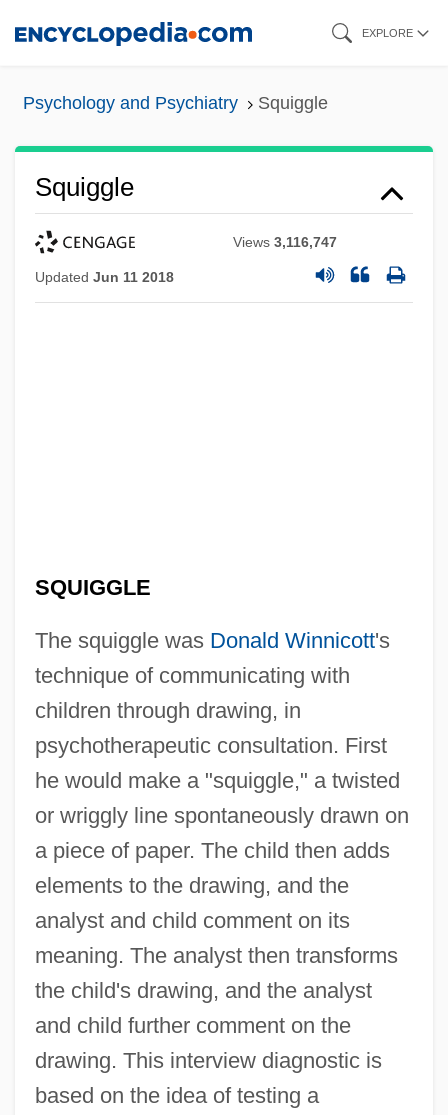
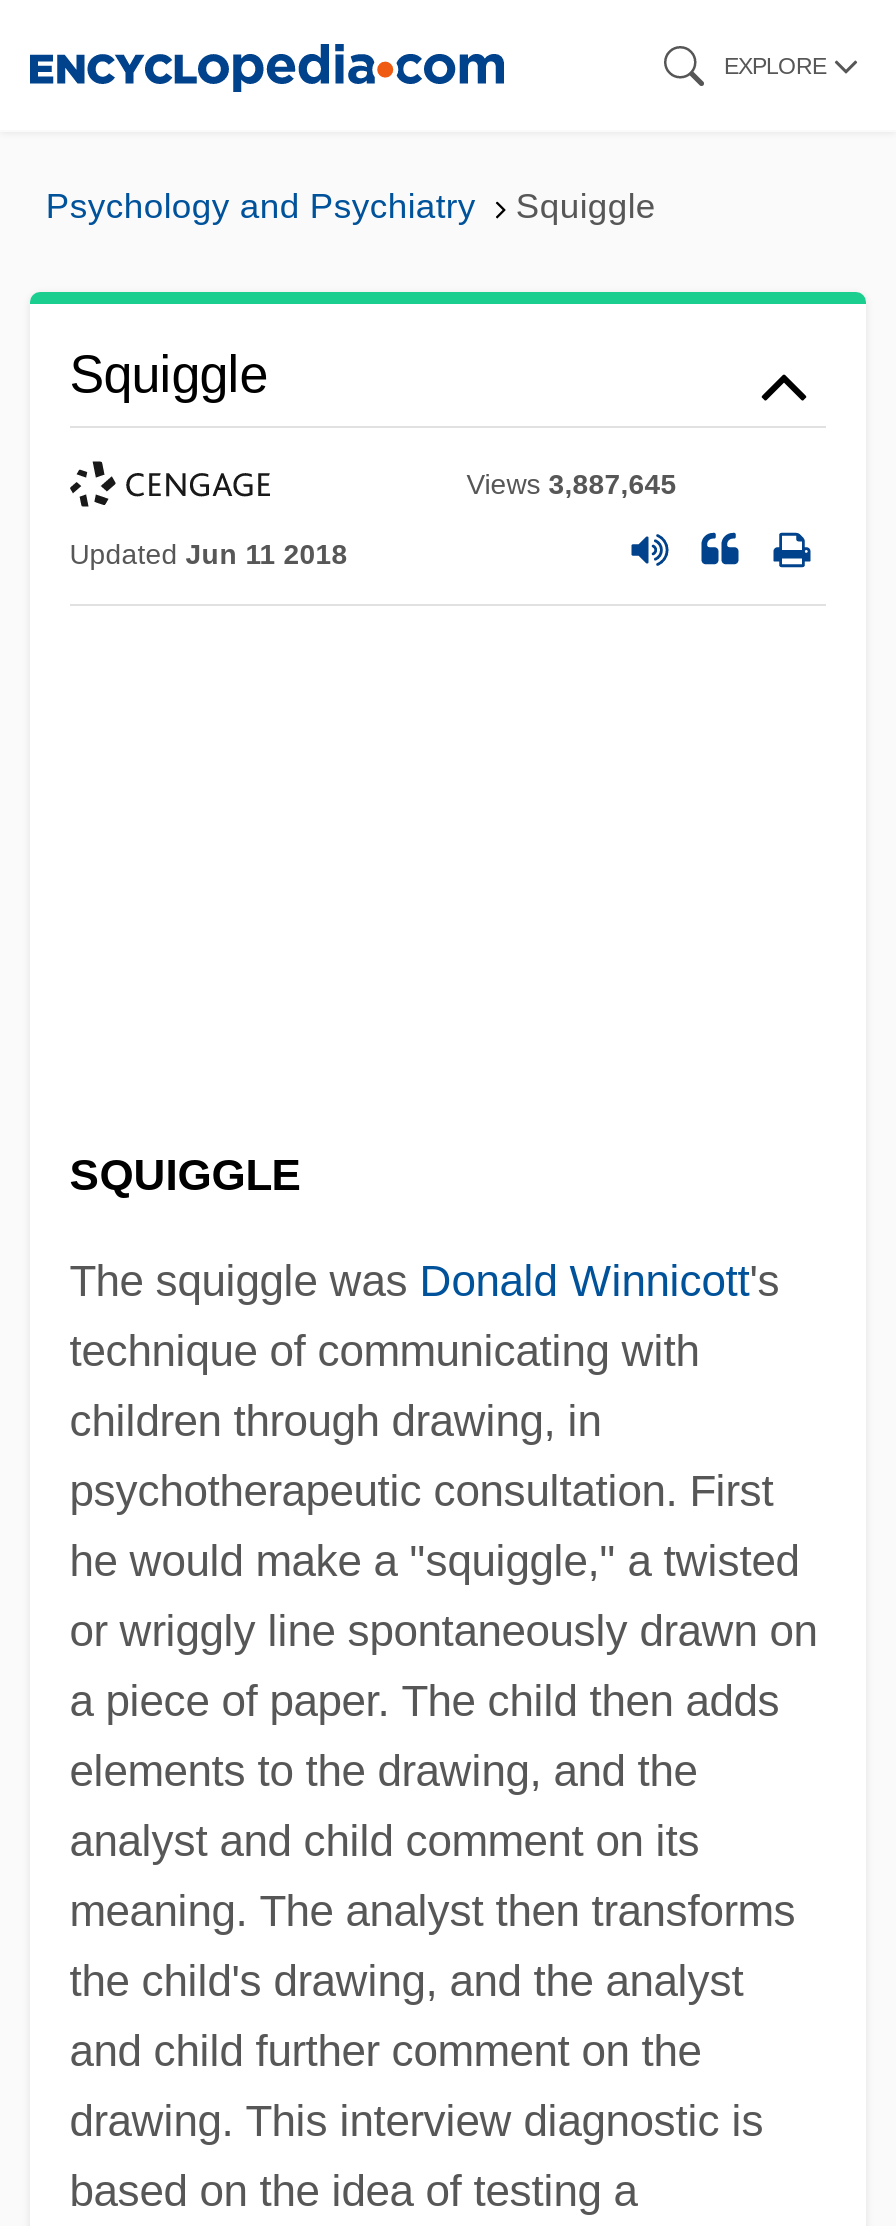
[233,234,337,250] Views 3,116,747 -> [466,468,676,500] Views 3,887,645

